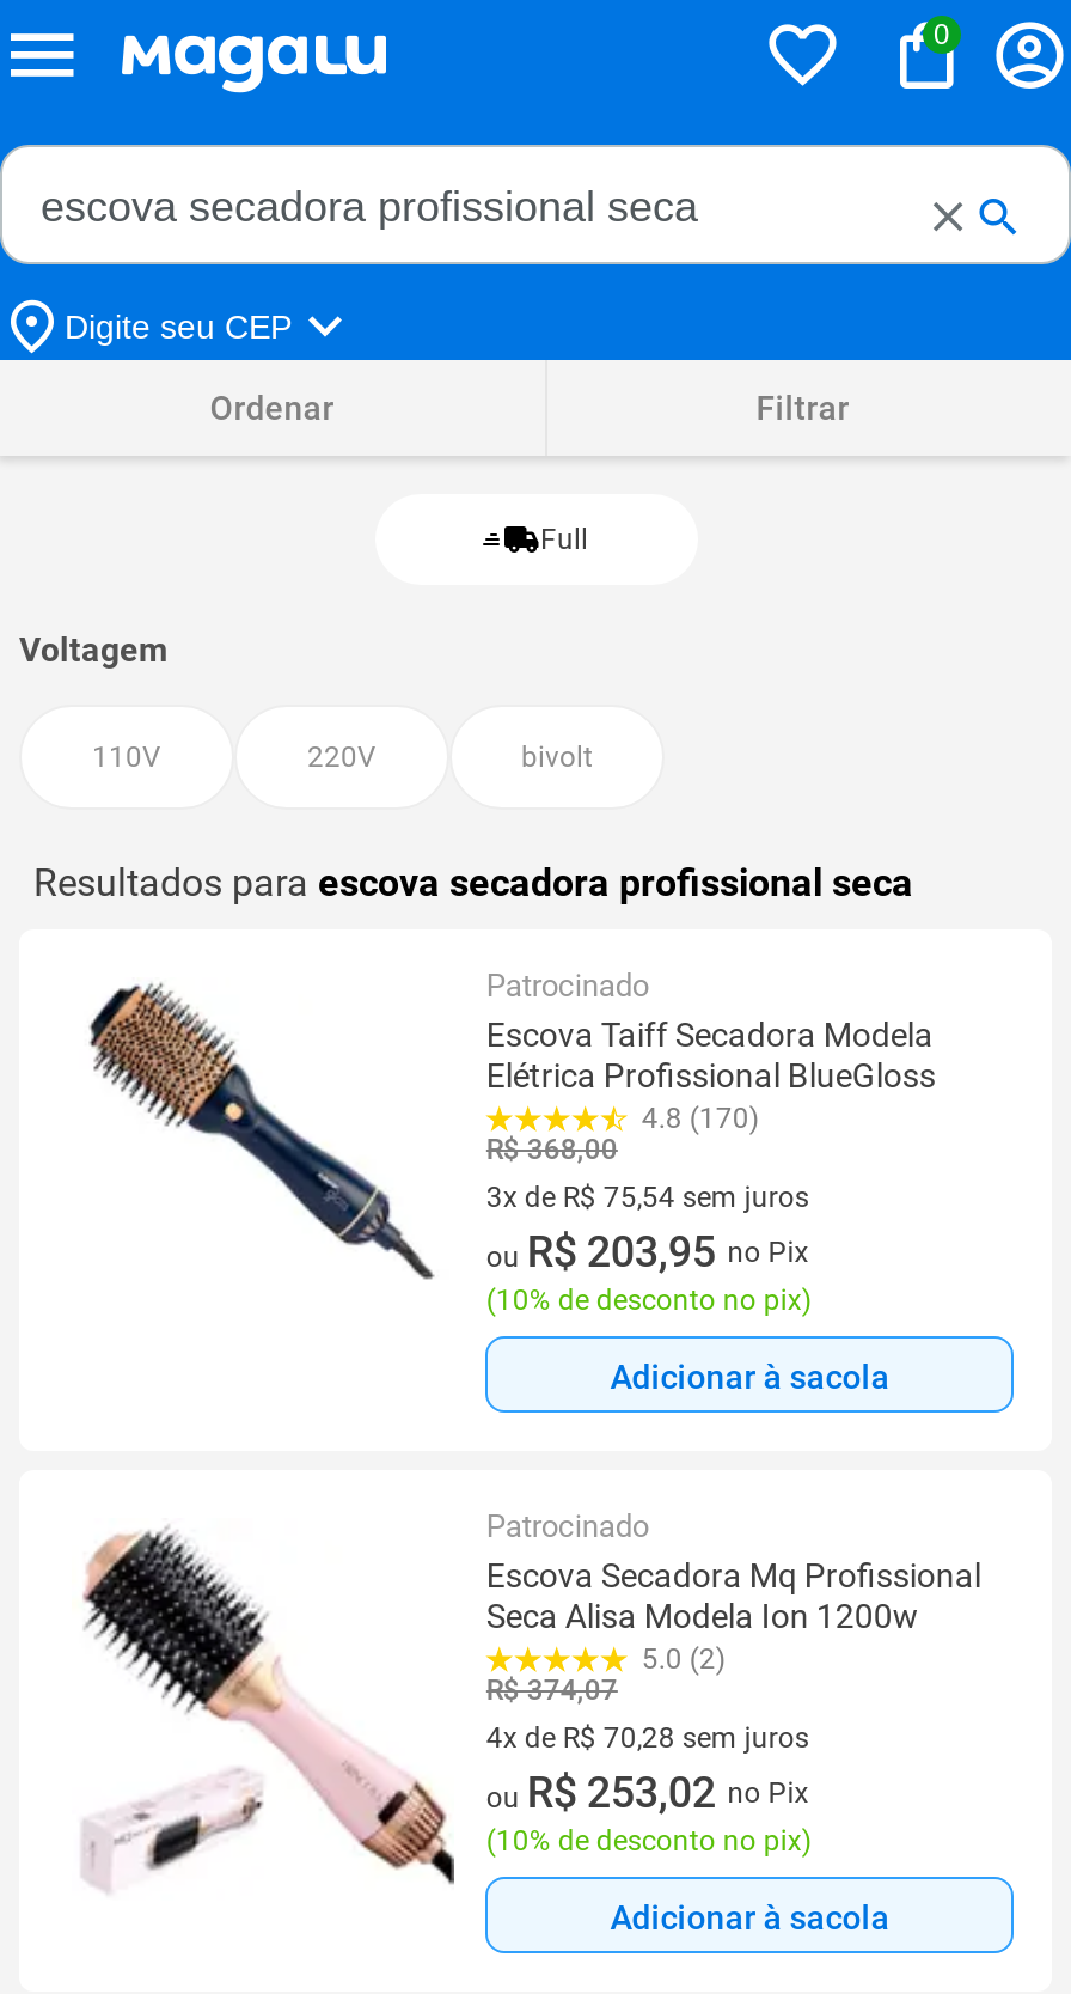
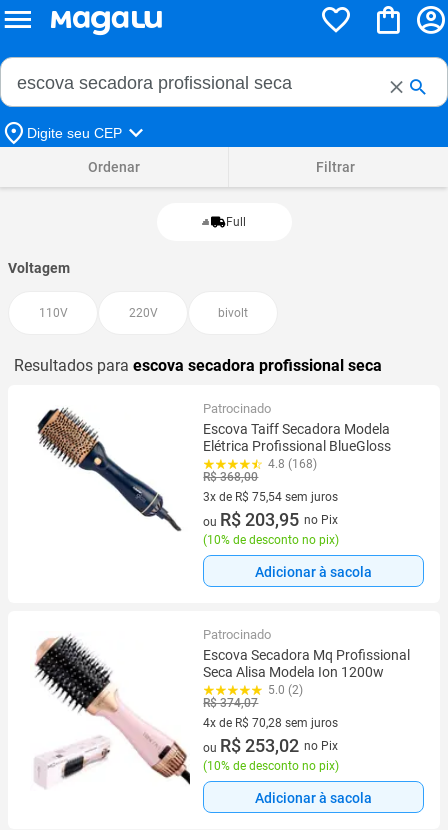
[934,18,950,51] 0 -> none
[642,1102,759,1135] 4.8 (170) -> [268,457,317,471] 4.8 (168)

